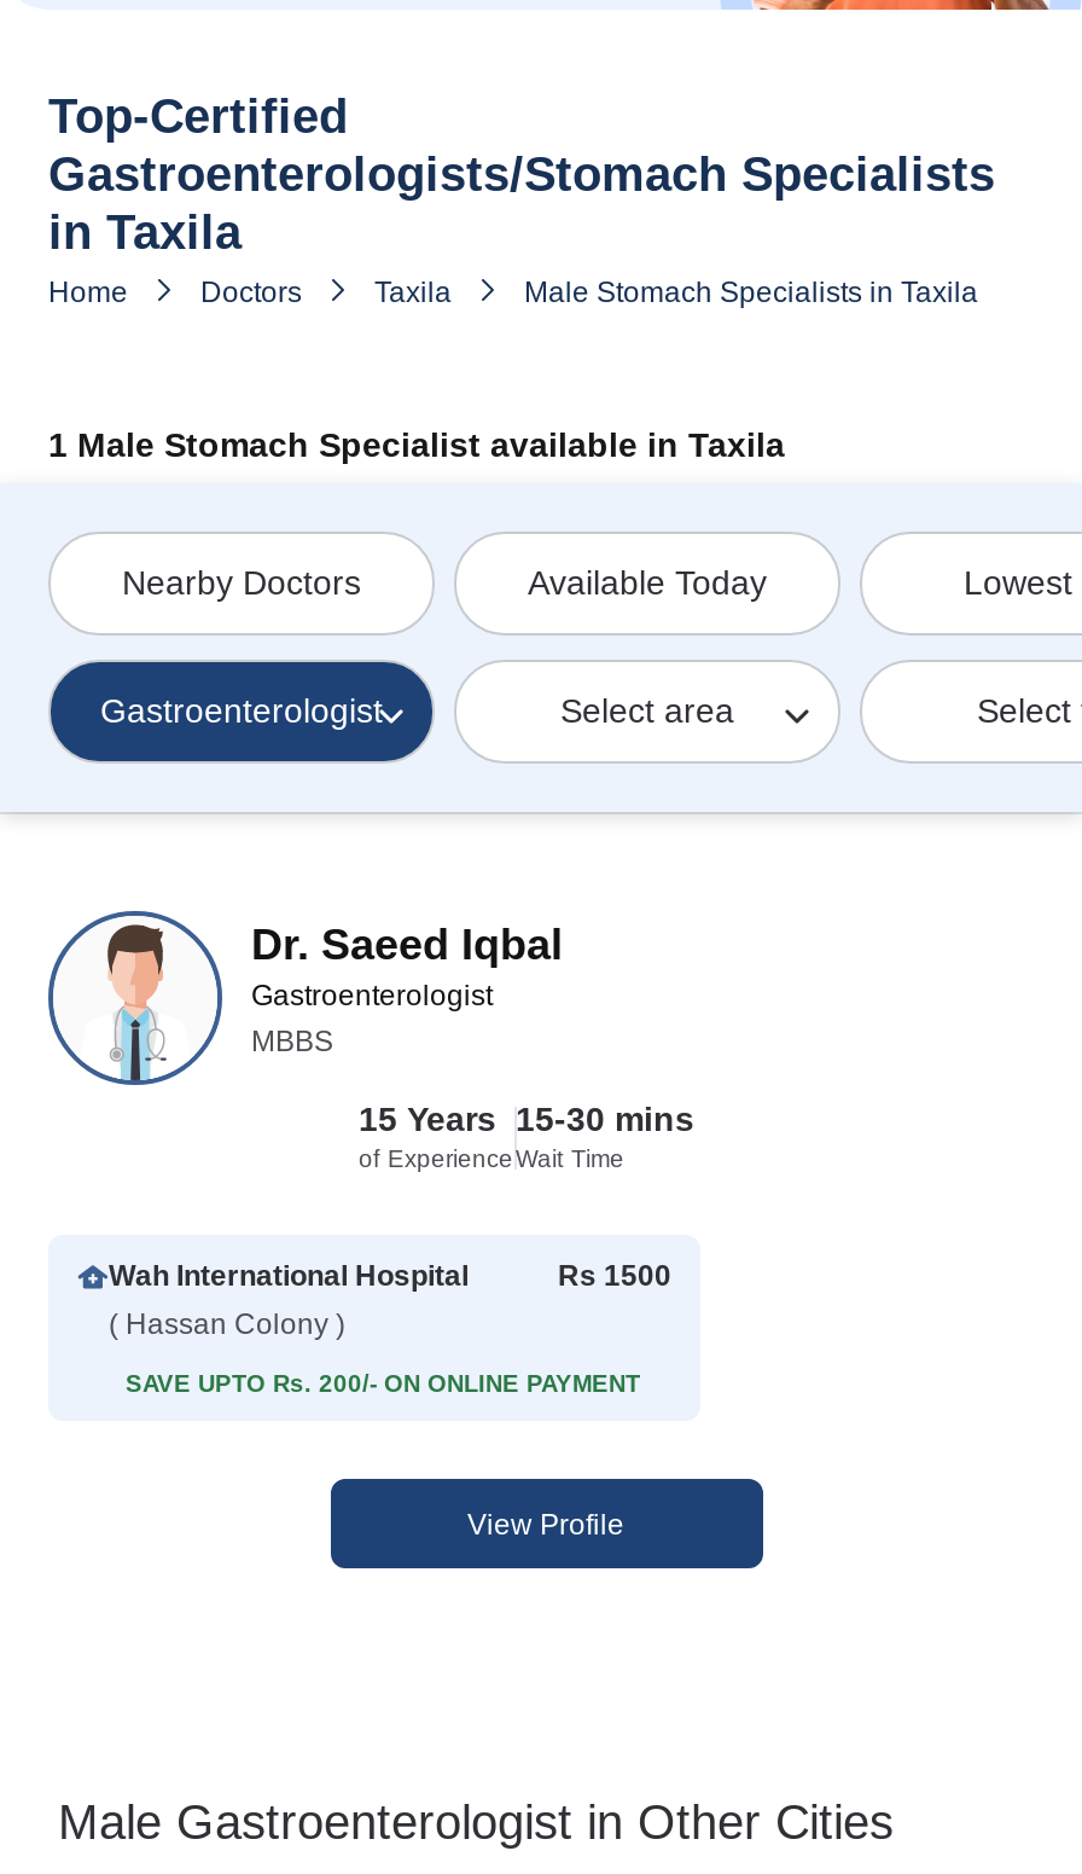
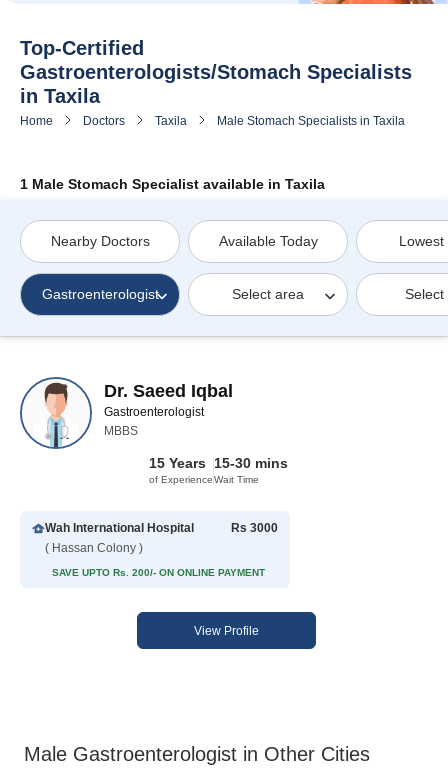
[558,1259,671,1293] Rs 1500 -> [231,521,278,535] Rs 3000

